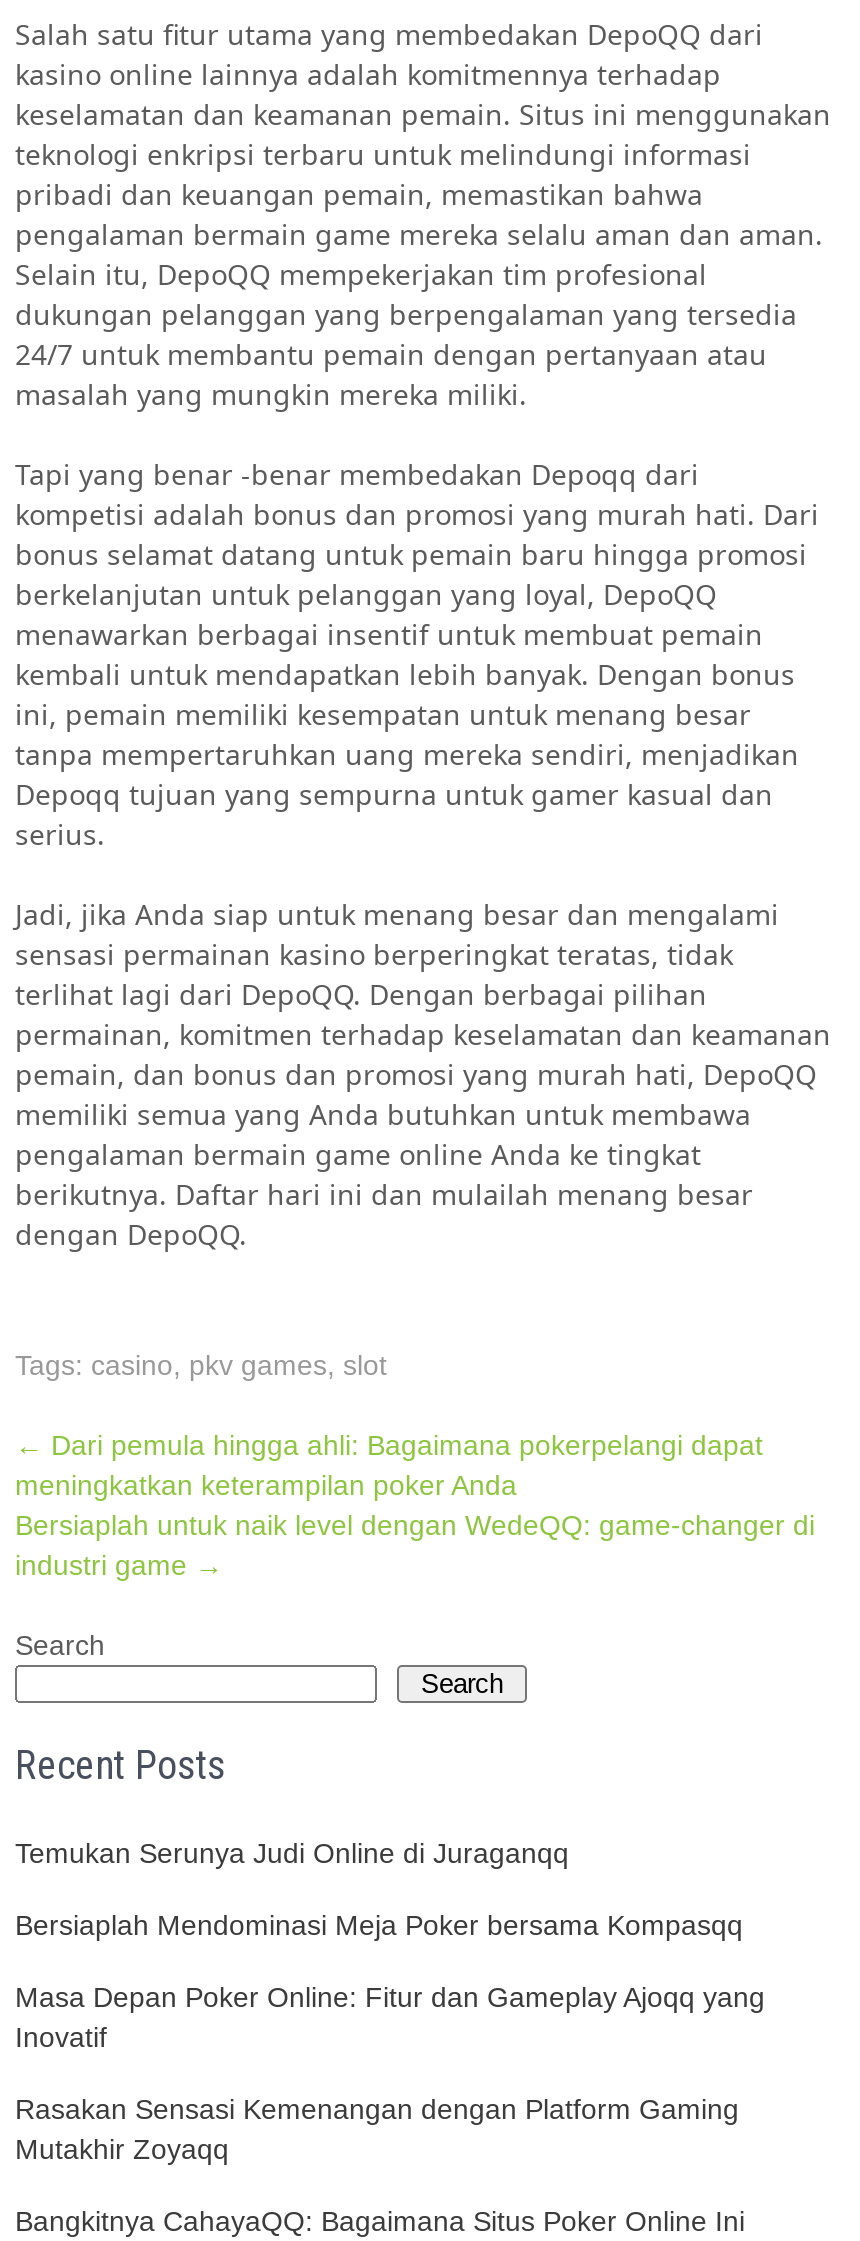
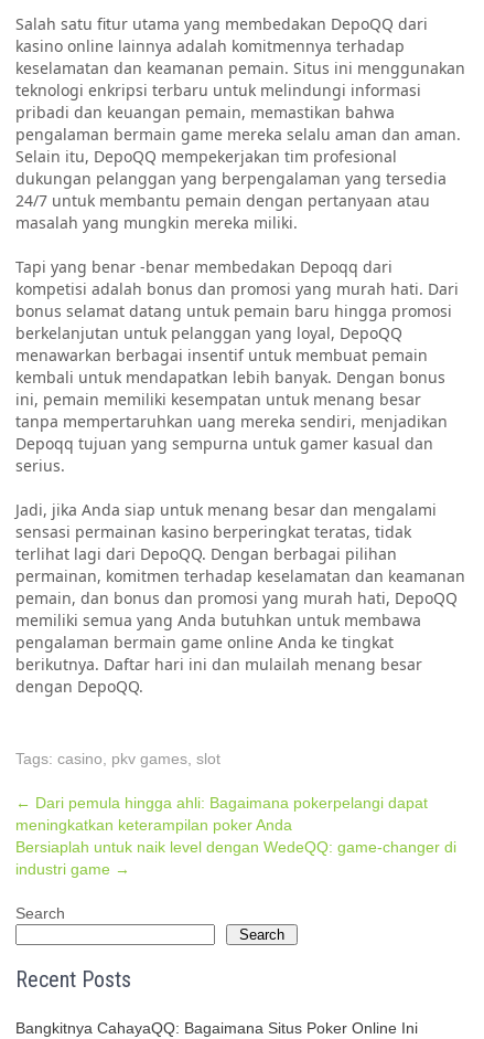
[15,1837,765,2165] Temukan Serunya Judi Online di Juraganqq | Bersiaplah Mendominasi Meja Poker bersama Kompasqq | Masa Depan Poker Online: Fitur dan Gameplay Ajoqq yang | Inovatif | Rasakan Sensasi Kemenangan dengan Platform Gaming | Mutakhir Zoyaqq -> none

